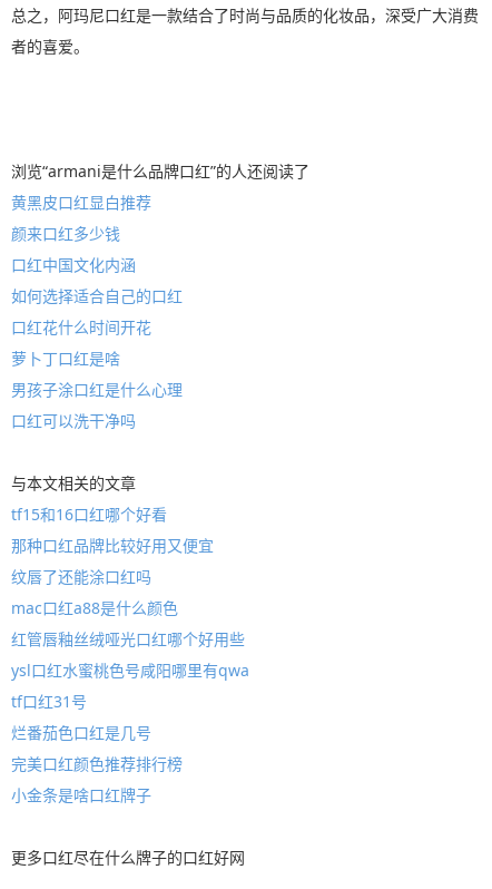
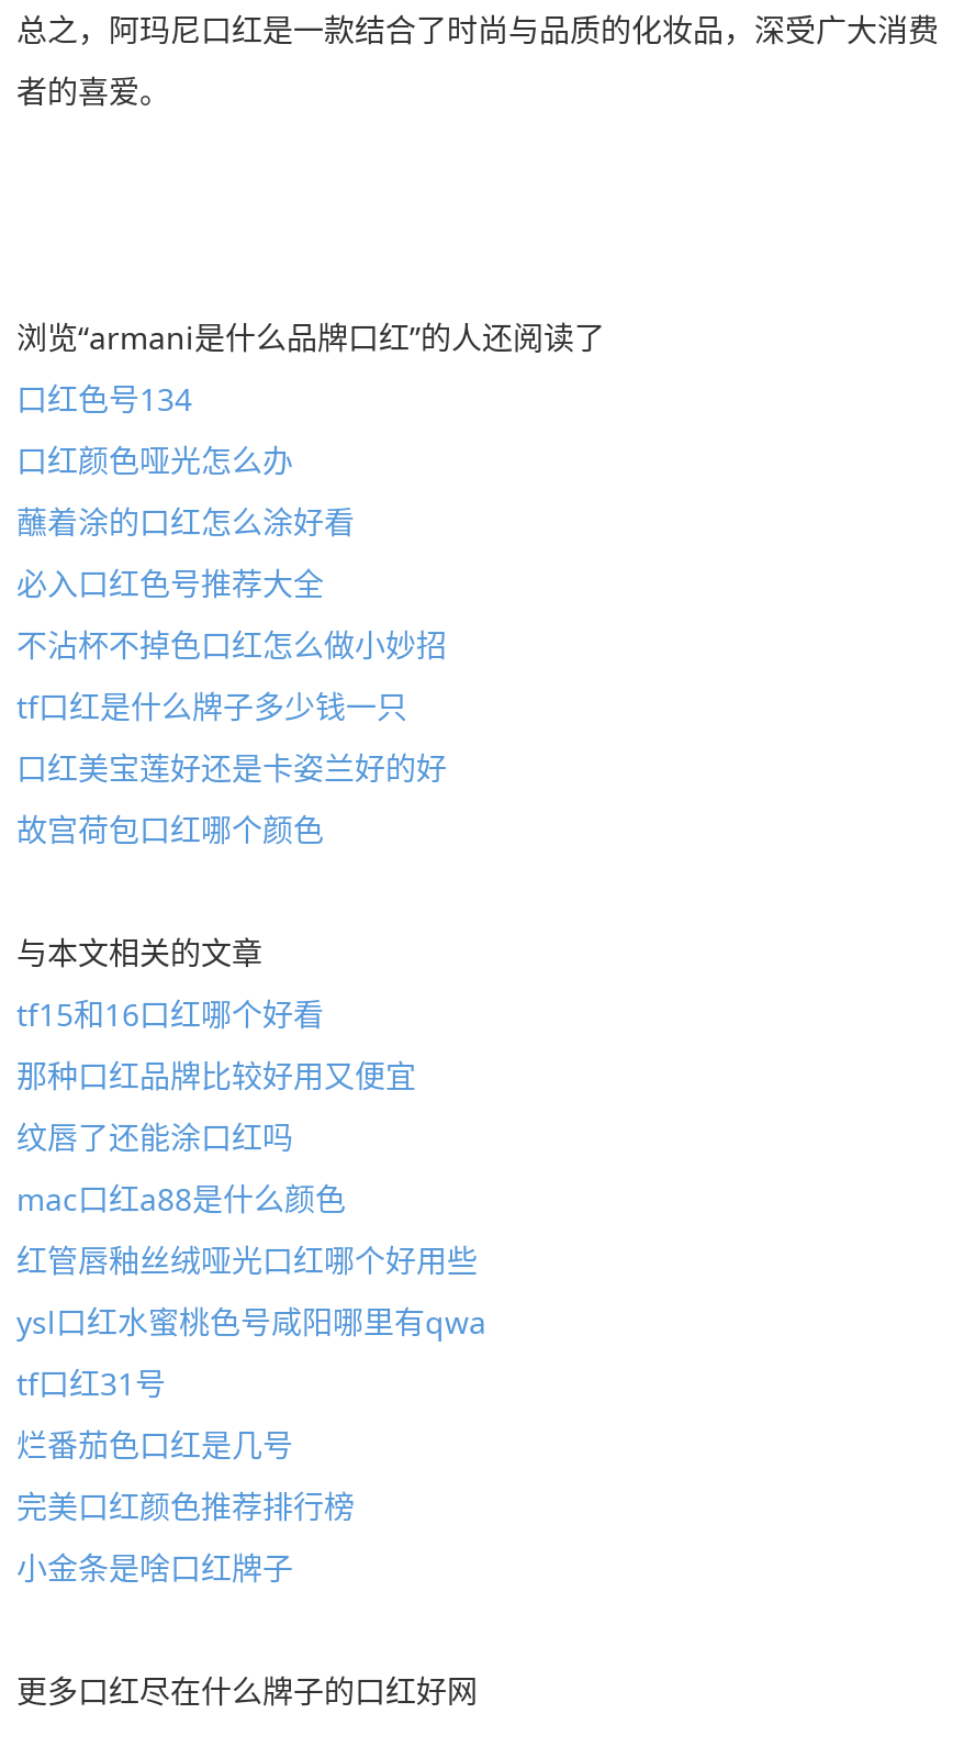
[11,192,151,213] 黄黑皮口红显白推荐 -> [16,379,192,421] 口红色号134
[11,223,120,245] 颜来口红多少钱 -> [16,441,293,482] 口红颜色哑光怎么办
[11,255,136,276] 口红中国文化内涵 -> [16,502,355,544] 蘸着涂的口红怎么涂好看
[11,286,183,307] 如何选择适合自己的口红 -> [16,564,324,605] 必入口红色号推荐大全
[11,317,151,338] 口红花什么时间开花 -> [16,625,447,667] 不沾杯不掉色口红怎么做小妙招
[11,348,120,369] 萝卜丁口红是啥 -> [16,687,407,728] tf口红是什么牌子多少钱一只
[11,379,183,400] 男孩子涂口红是什么心理 -> [16,748,447,790] 口红美宝莲好还是卡姿兰好的好
[11,411,136,432] 口红可以洗干净吗 -> [16,810,324,852] 故宫荷包口红哪个颜色

